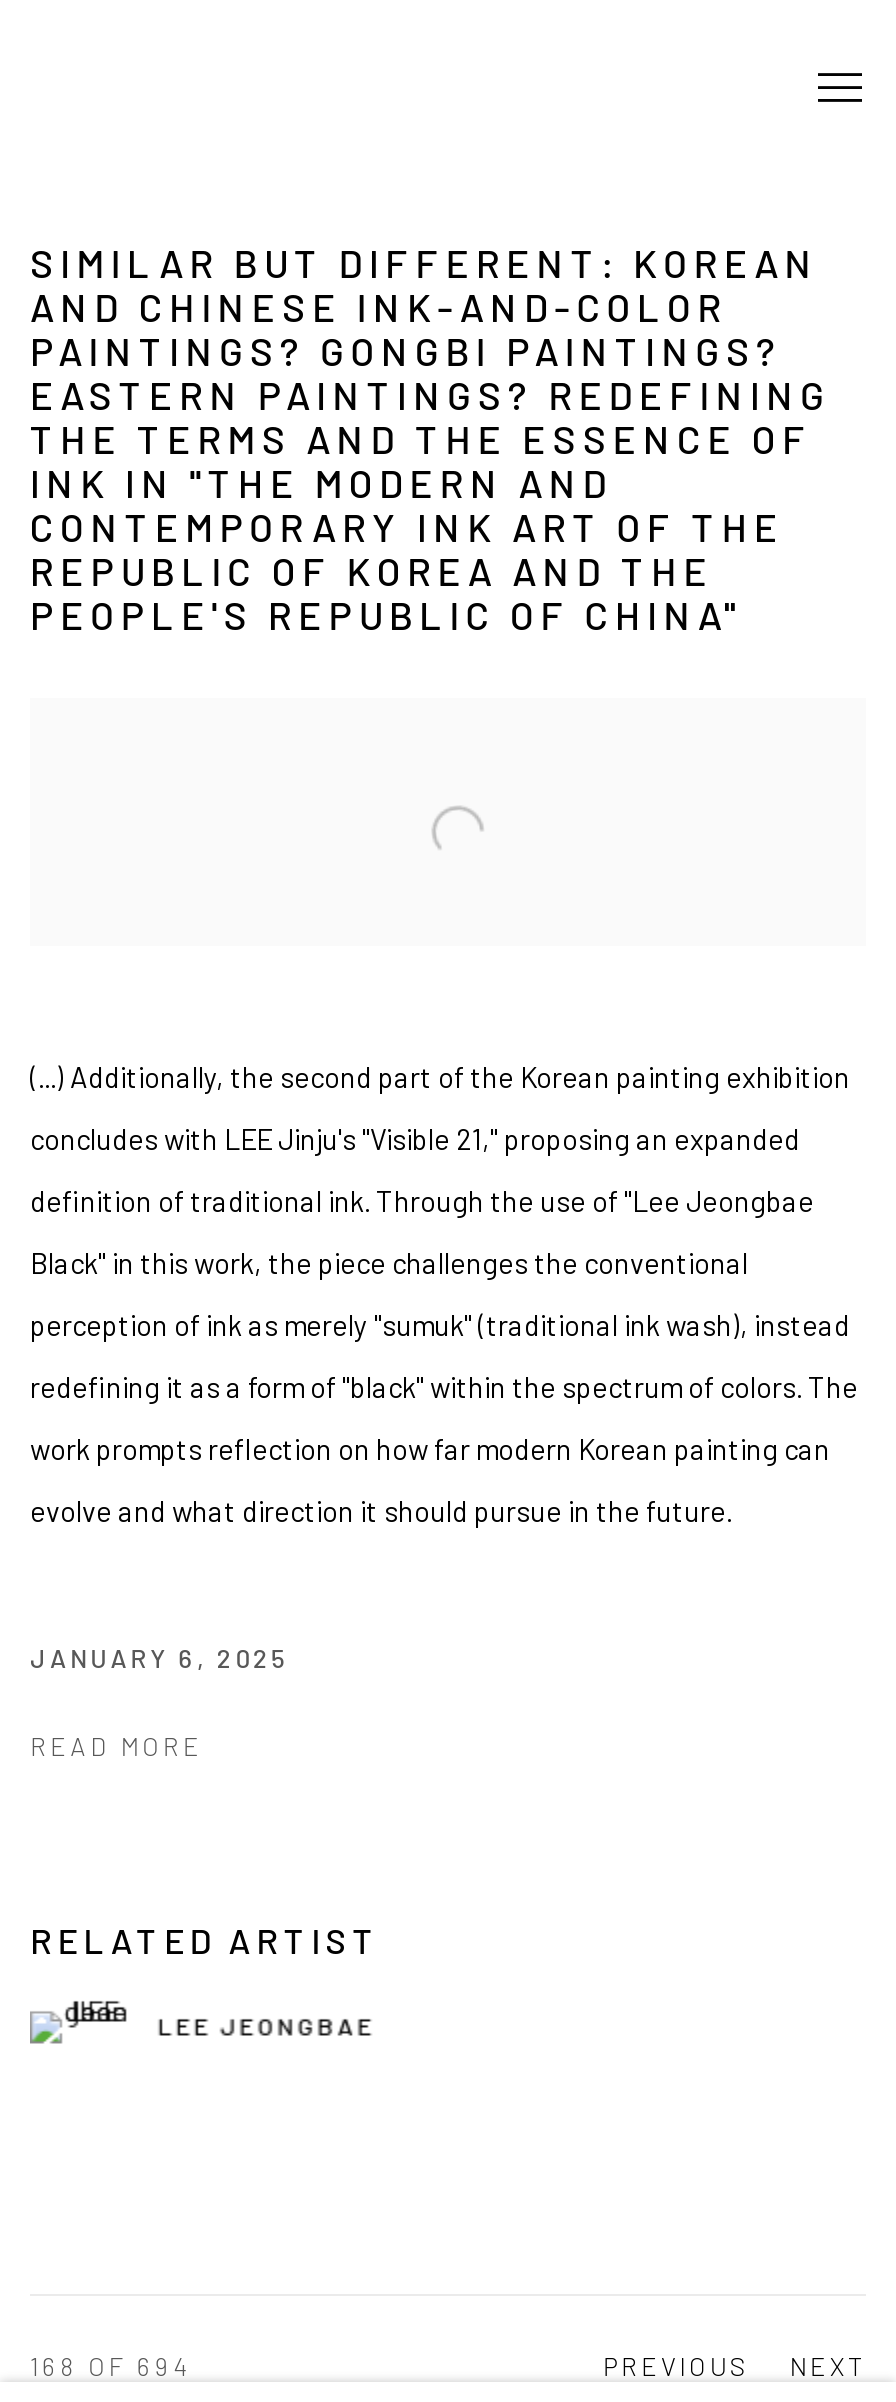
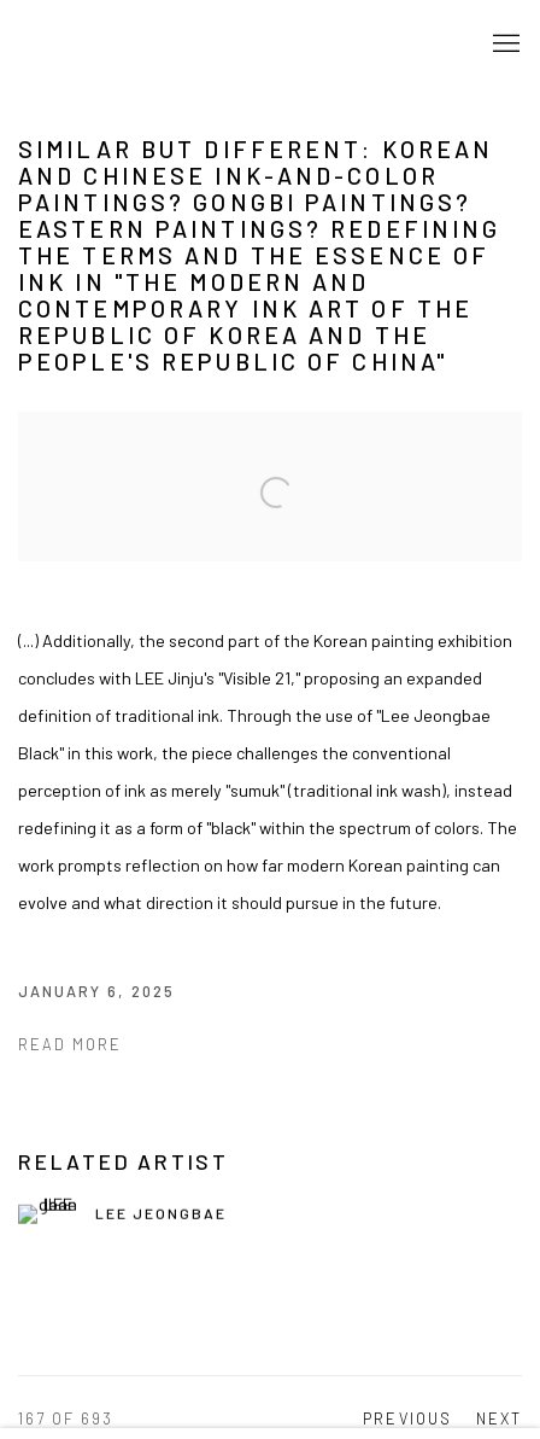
[30,2349,191,2381] 168 OF 694 -> [18,1408,114,1428] 167 OF 693

